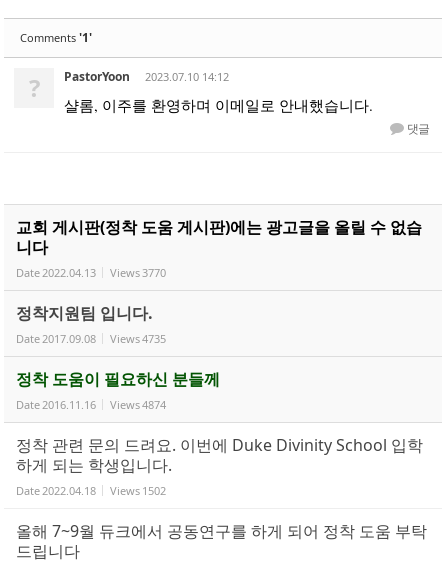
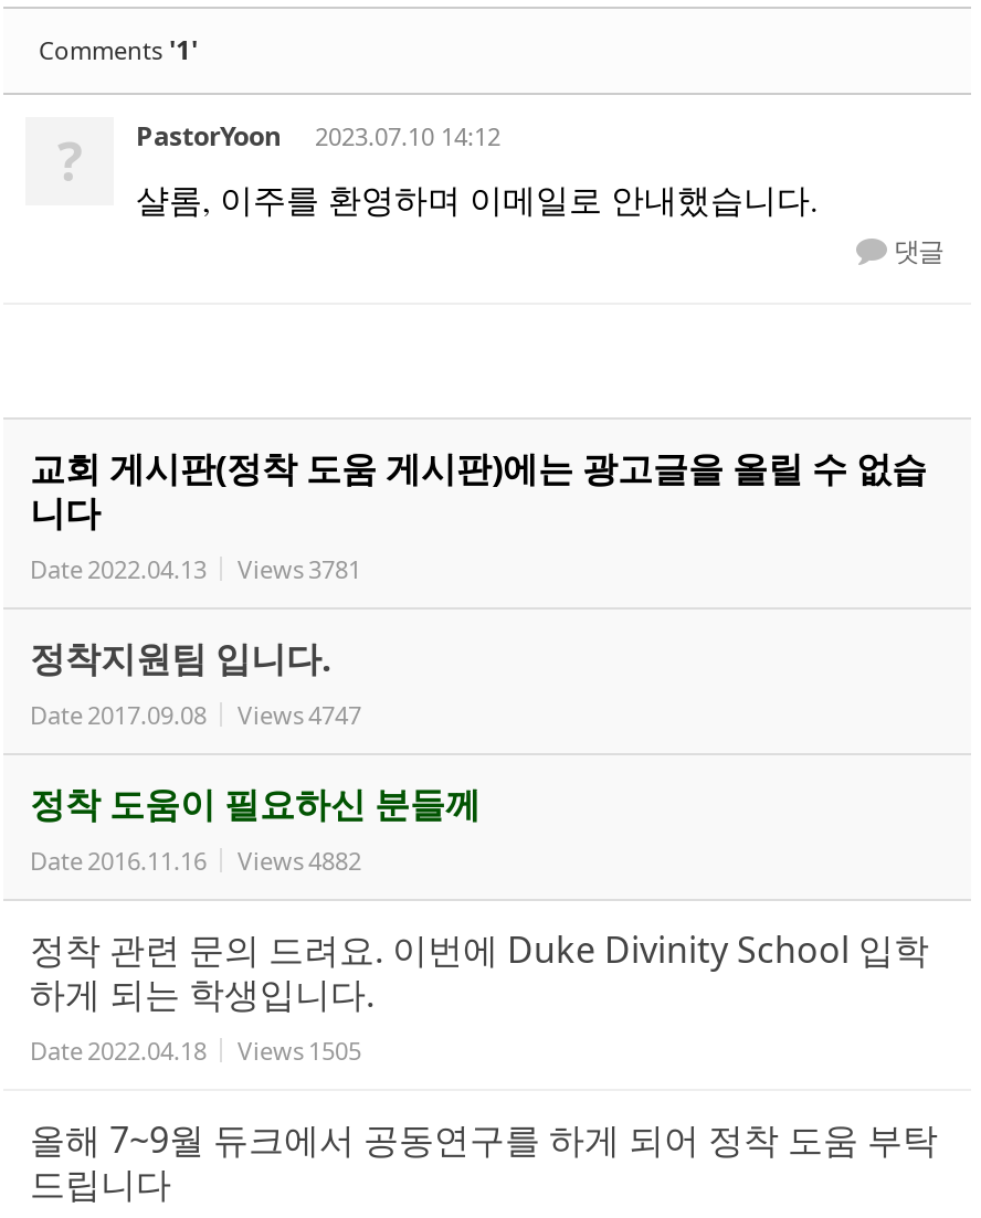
[16,265,166,280] Date 2022.04.13 Views 3770 -> [30,552,361,585] Date 2022.04.13 Views 3781
[16,331,166,346] Date 2017.09.08 Views 4735 -> [30,698,361,731] Date 2017.09.08 Views 4747
[16,397,166,412] Date 2016.11.16 Views 4874 -> [30,844,361,877] Date 2016.11.16 Views 4882
[16,483,166,498] Date 2022.04.18 Views 1502 -> [30,1034,361,1067] Date 2022.04.18 Views 1505

